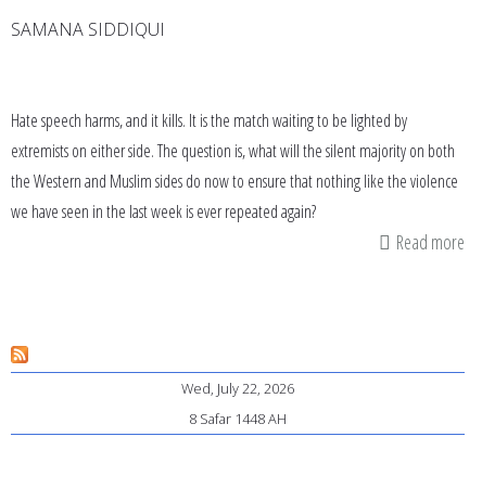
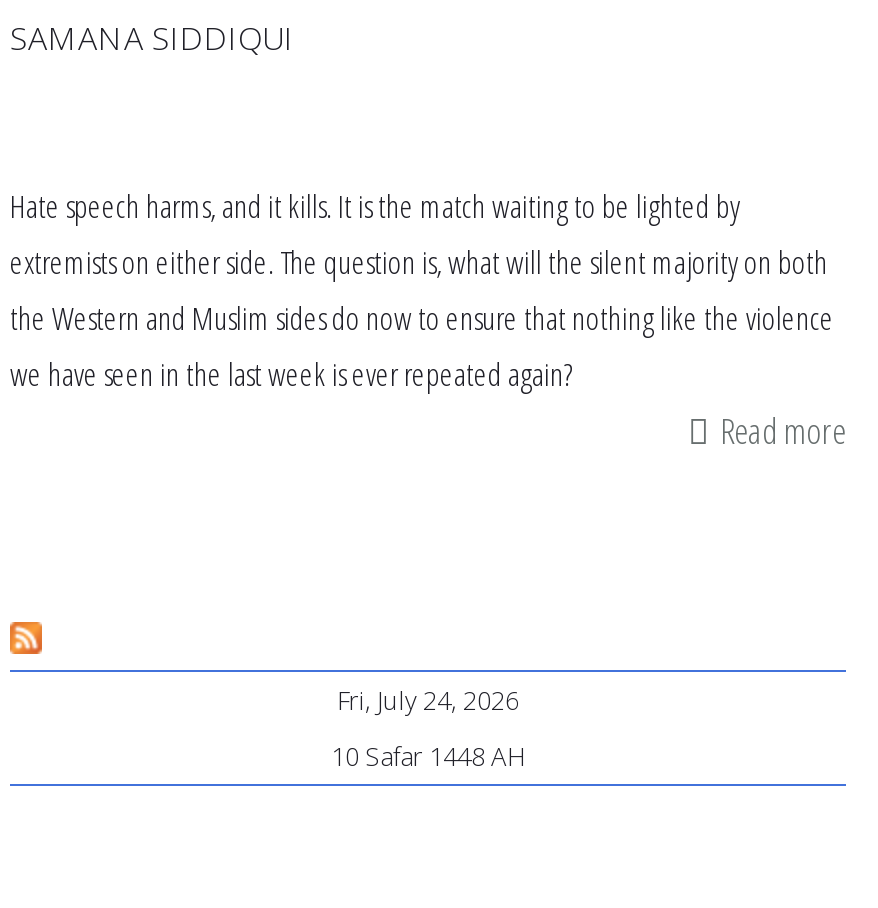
[181,379,294,399] Wed, July 22, 2026 -> [337,683,519,719] Fri, July 24, 2026
[189,409,287,429] 8 Safar 1448 AH -> [331,739,525,775] 10 Safar 1448 AH

